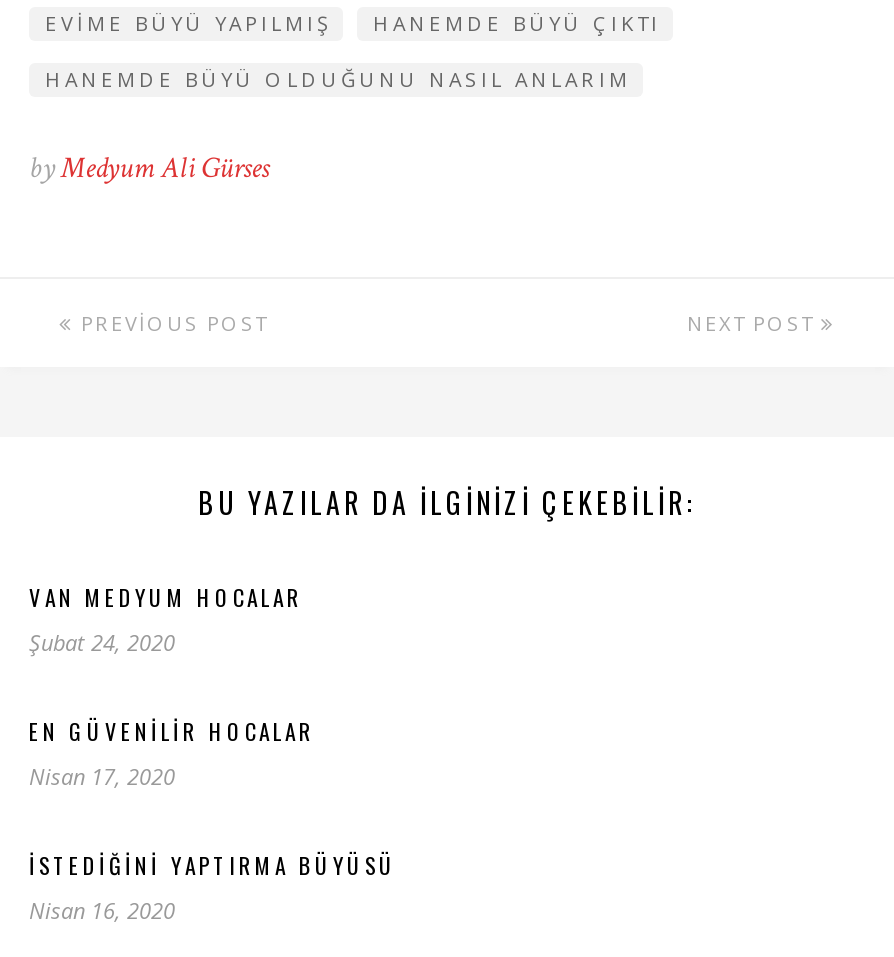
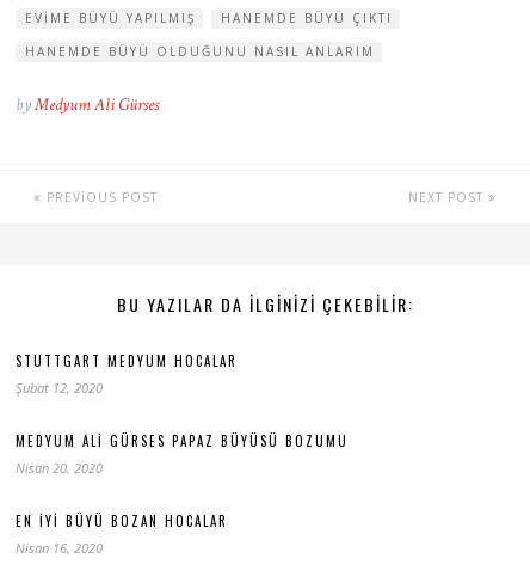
[29,581,303,657] VAN MEDYUM HOCALAR | Şubat 24, 2020 -> [16,351,238,397] STUTTGART MEDYUM HOCALAR | Şubat 12, 2020
[29,715,315,791] EN GÜVENILIR HOCALAR | Nisan 17, 2020 -> [16,431,349,477] MEDYUM ALI GÜRSES PAPAZ BÜYÜSÜ BOZUMU | Nisan 20, 2020
[29,849,397,881] İSTEDIĞINI YAPTIRMA BÜYÜSÜ -> [16,511,228,530] EN İYI BÜYÜ BOZAN HOCALAR

